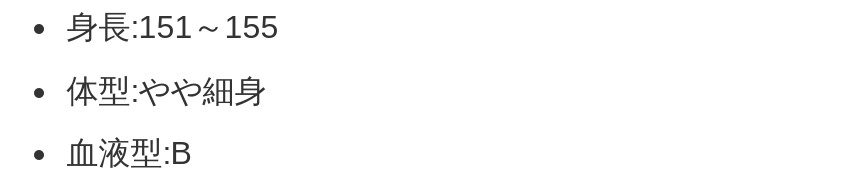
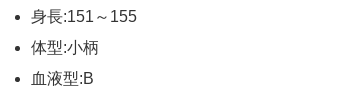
[66,74,266,108] 体型:やや細身 -> [31,39,99,56] 体型:小柄

